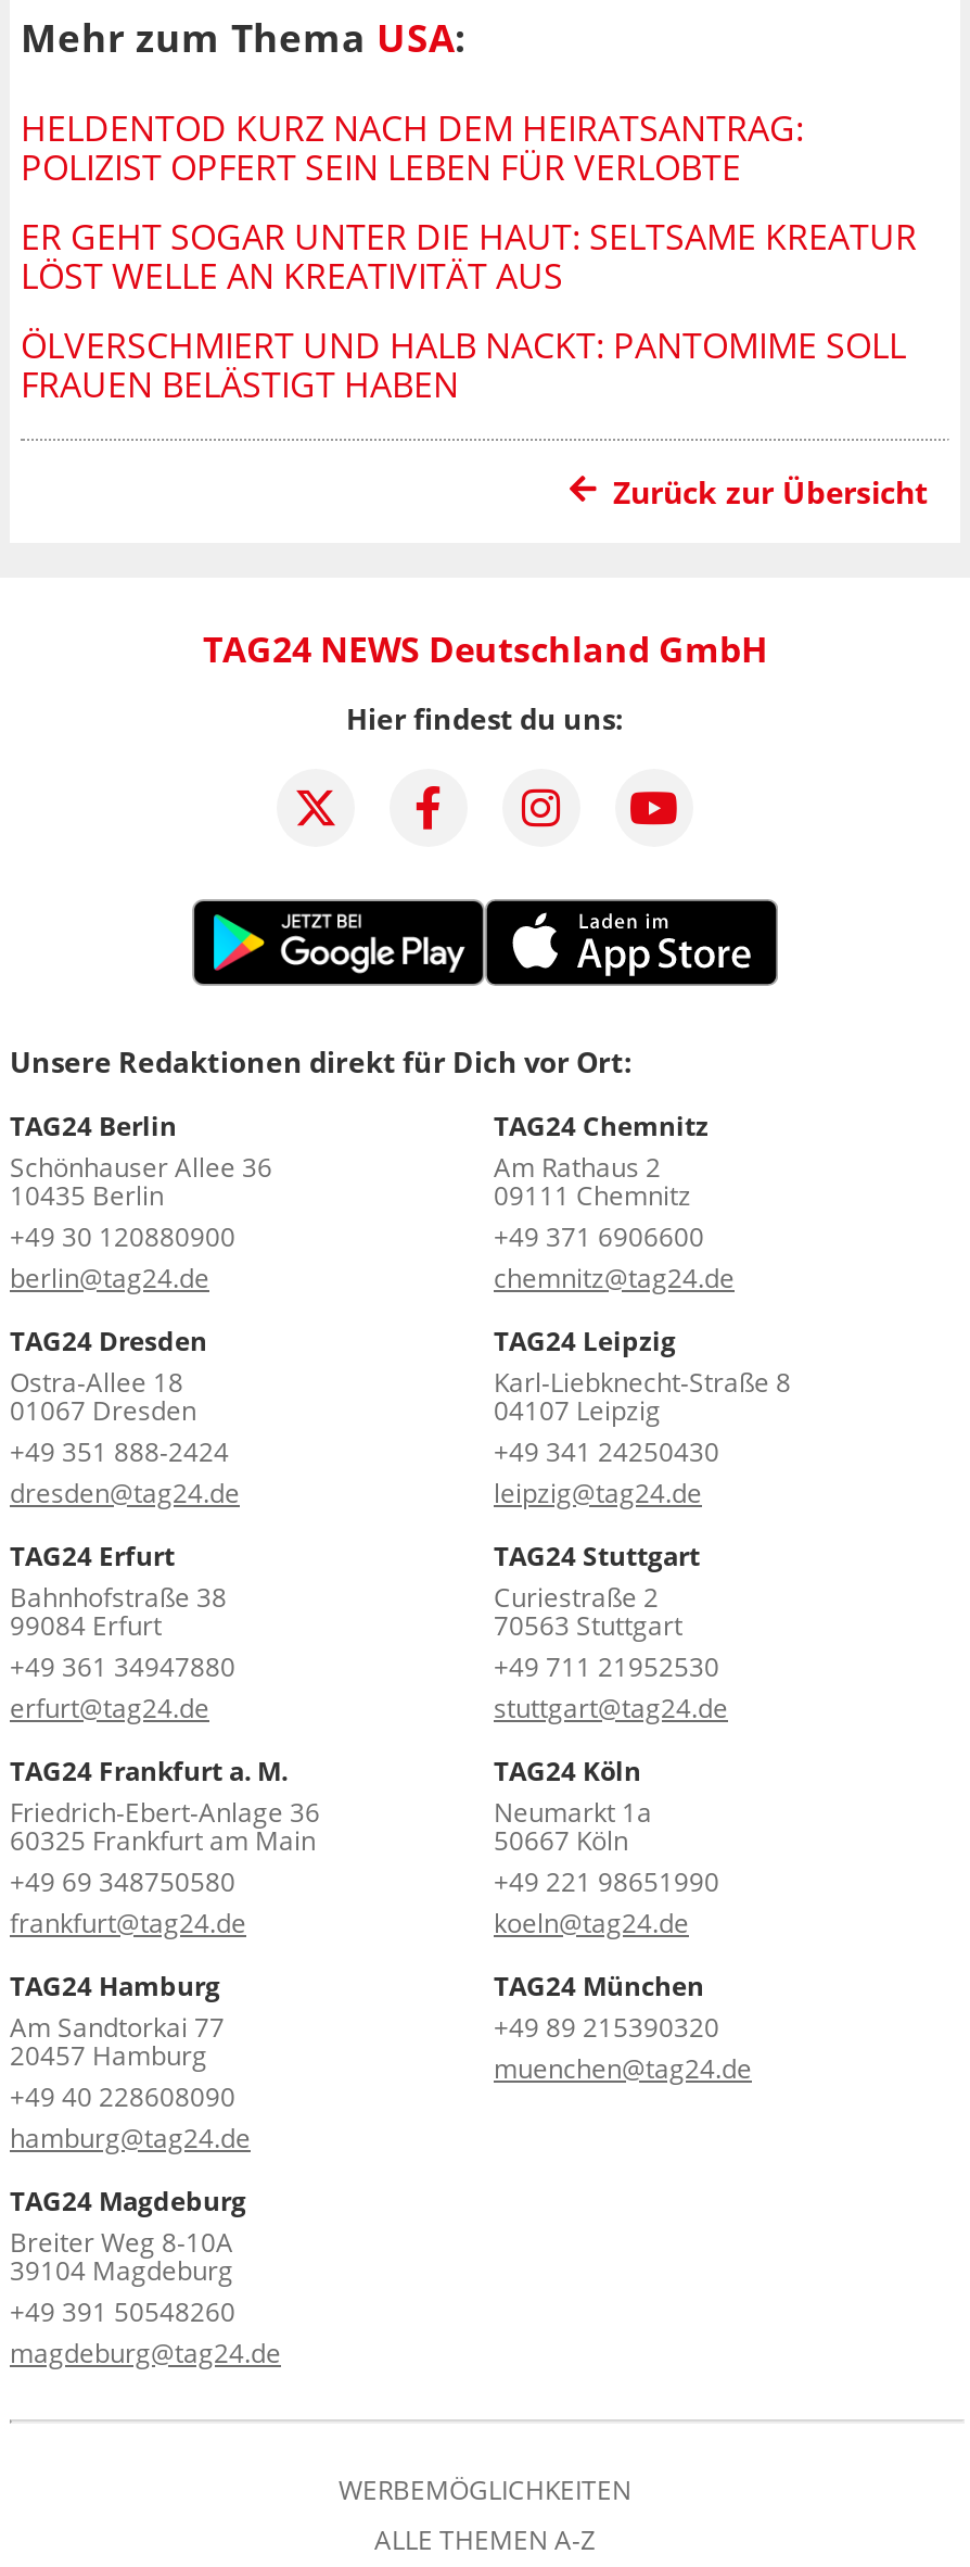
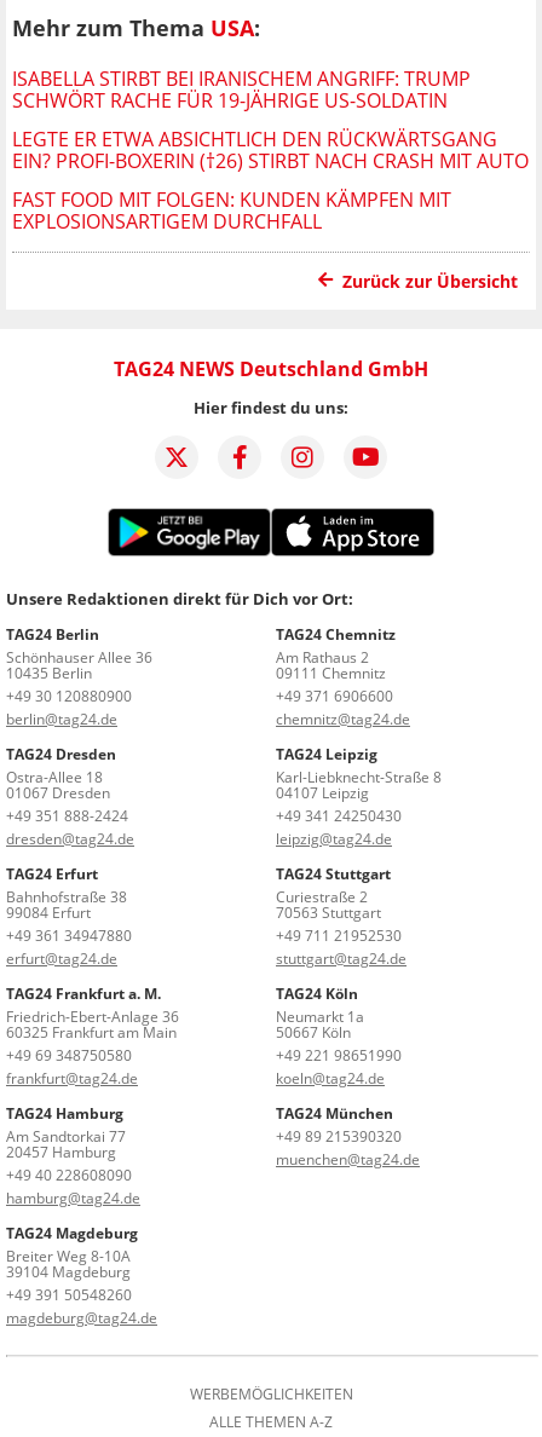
[21,104,804,191] HELDENTOD KURZ NACH DEM HEIRATSANTRAG: | POLIZIST OPFERT SEIN LEBEN FÜR VERLOBTE -> [12,65,471,114] ISABELLA STIRBT BEI IRANISCHEM ANGRIFF: TRUMP | SCHWÖRT RACHE FÜR 19-JÄHRIGE US-SOLDATIN
[21,213,917,300] ER GEHT SOGAR UNTER DIE HAUT: SELTSAME KREATUR | LÖST WELLE AN KREATIVITÄT AUS -> [12,126,529,174] LEGTE ER ETWA ABSICHTLICH DEN RÜCKWÄRTSGANG | EIN? PROFI-BOXERIN (†26) STIRBT NACH CRASH MIT AUTO
[21,321,906,408] ÖLVERSCHMIERT UND HALB NACKT: PANTOMIME SOLL | FRAUEN BELÄSTIGT HABEN -> [12,186,451,235] FAST FOOD MIT FOLGEN: KUNDEN KÄMPFEN MIT | EXPLOSIONSARTIGEM DURCHFALL

